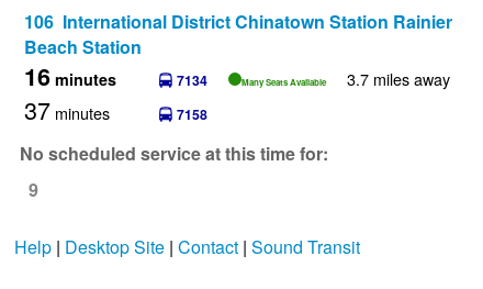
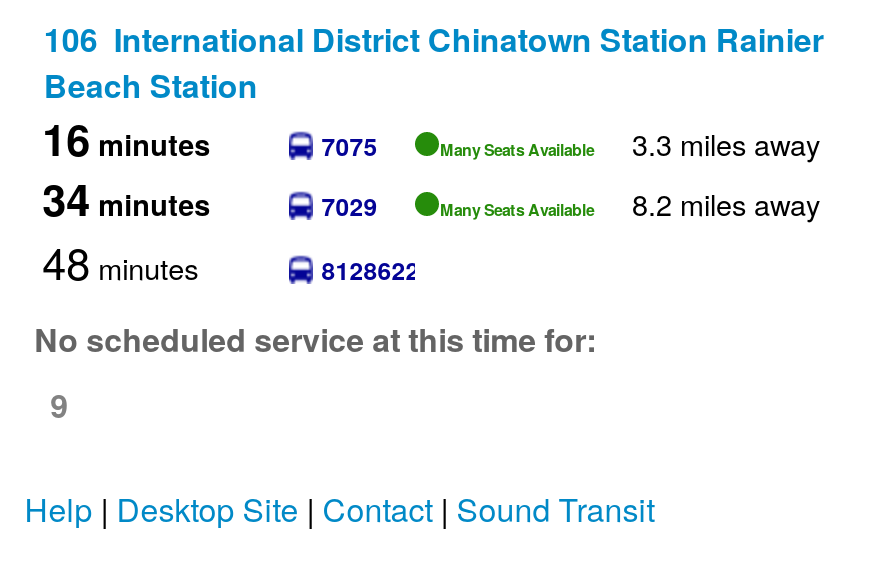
[24,67,451,127] 3.7 miles away | 37 minutes | 7158 -> [42,122,820,292] 3.3 miles away | 34 minutes | 7029 | Many Seats Available | 8.2 miles away | 48 minutes | 8128622
[177,70,208,90] 7134 -> [322,128,378,164] 7075

